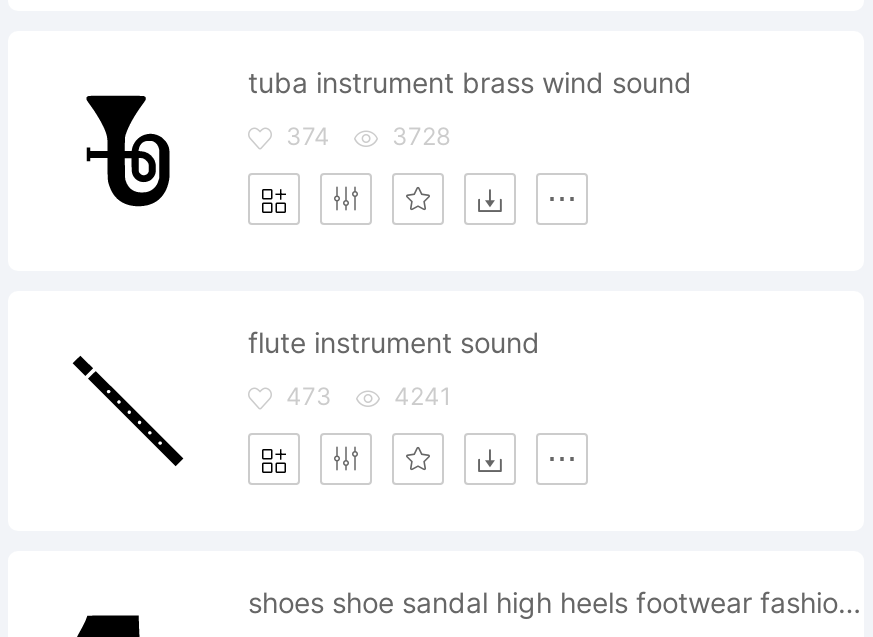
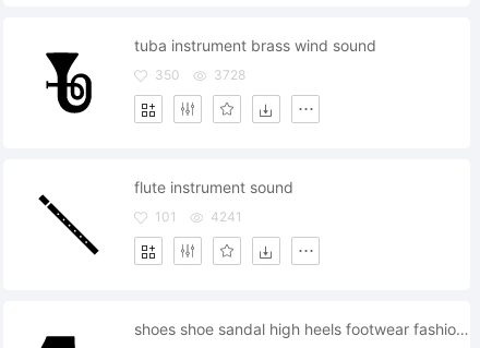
[286,121,330,151] 374 -> [155,67,180,83] 350
[286,381,332,411] 473 -> [155,208,177,225] 101

